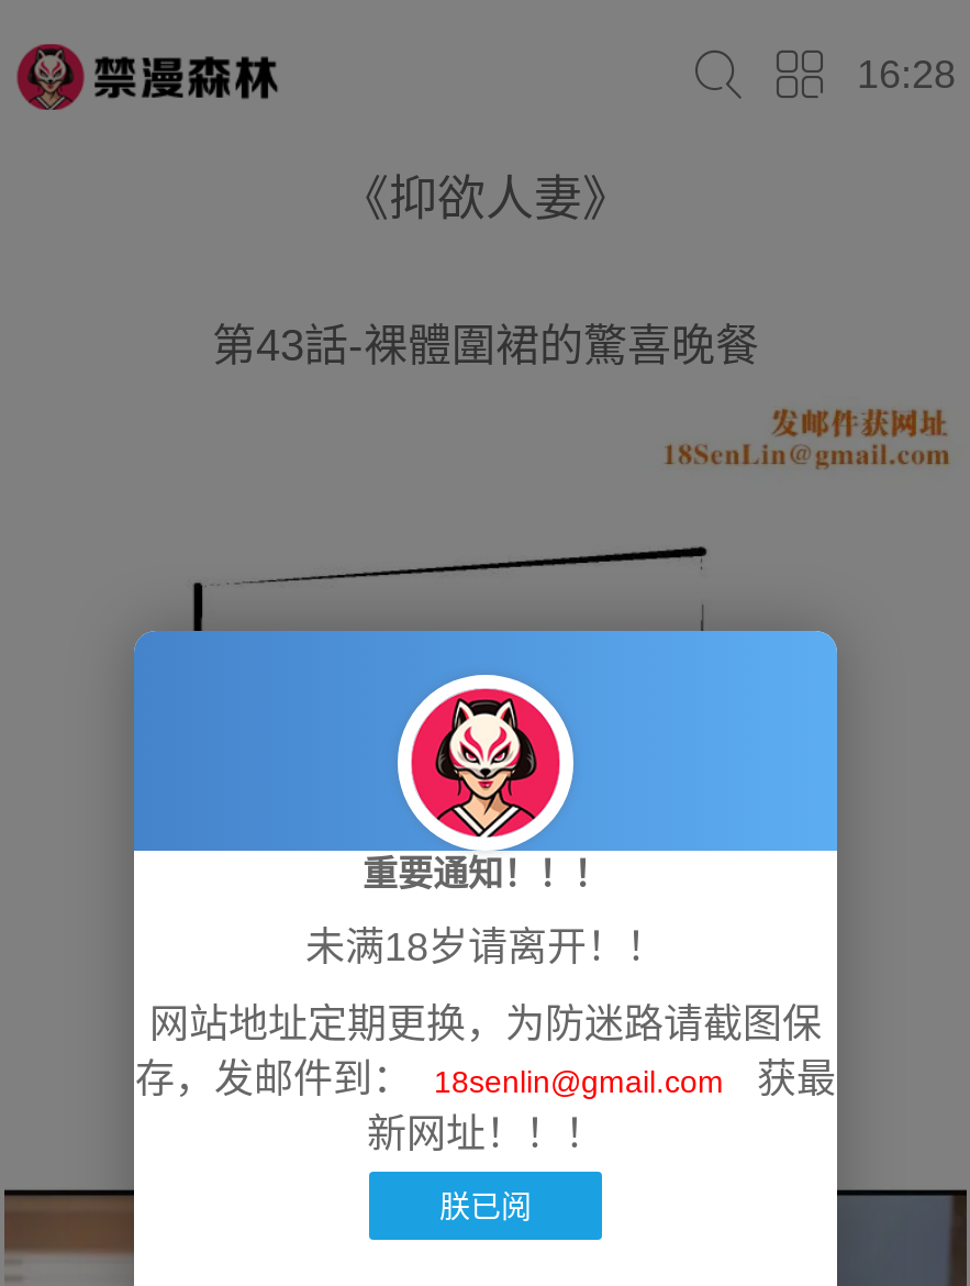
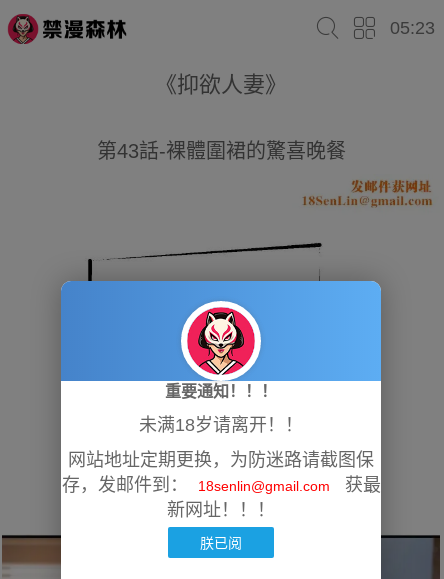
[857,53,956,97] 16:28 -> [390,18,435,38] 05:23

